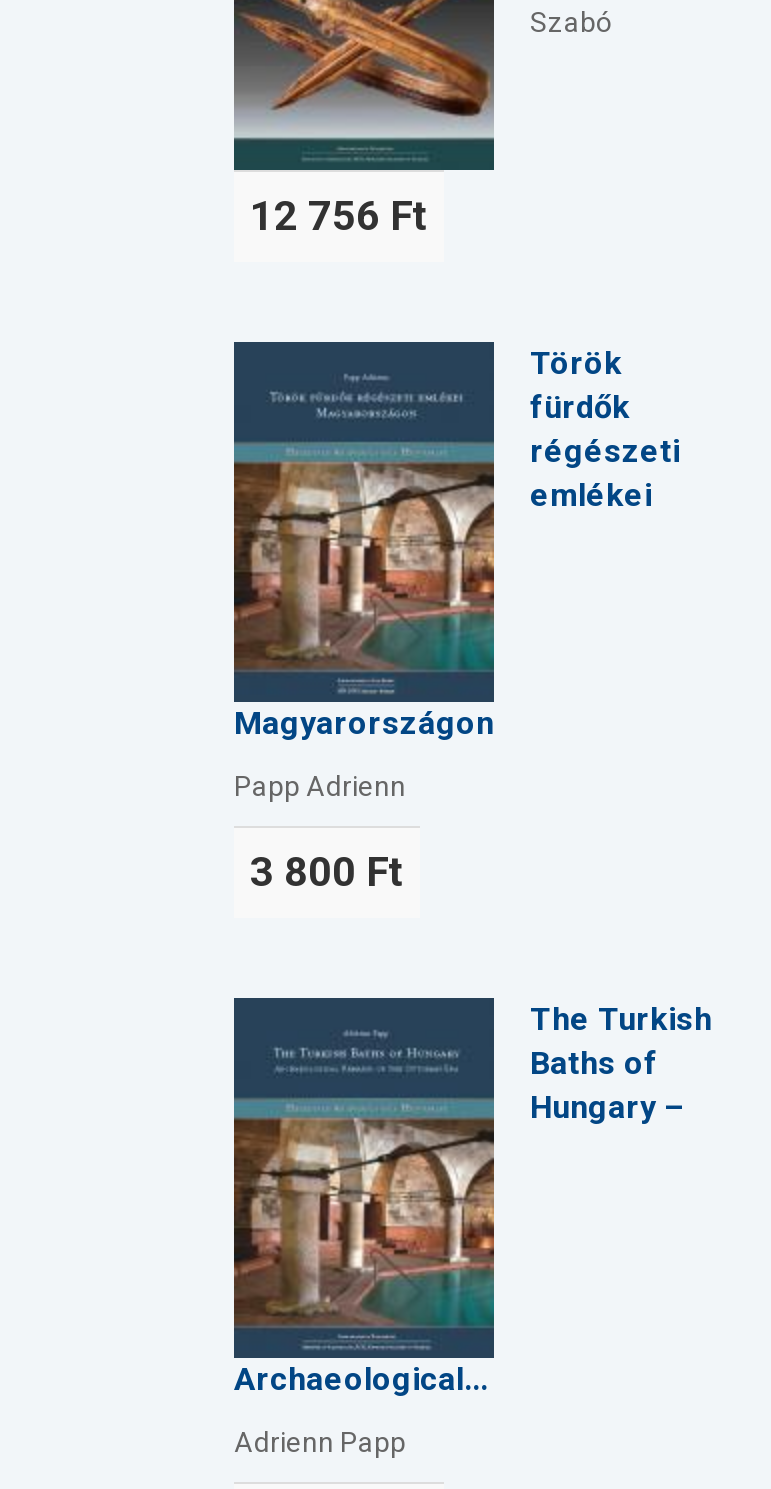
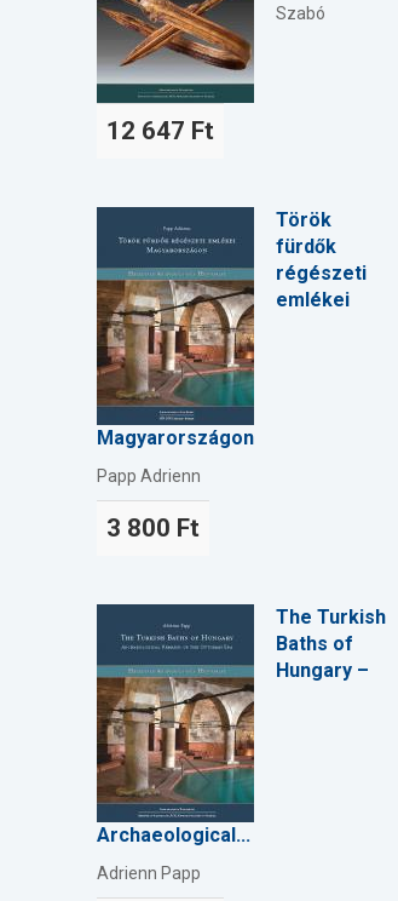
[250,192,428,240] 12 756 Ft -> [106,116,214,145] 12 647 Ft

